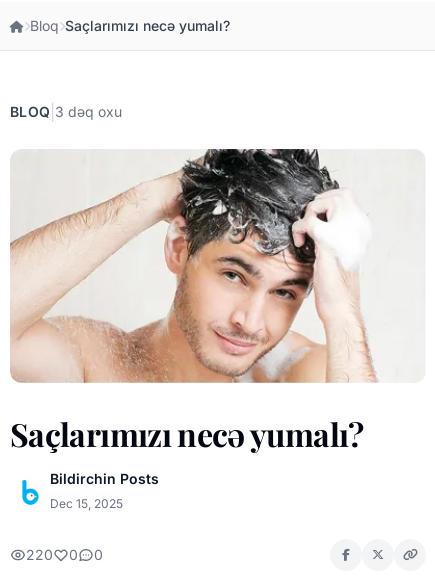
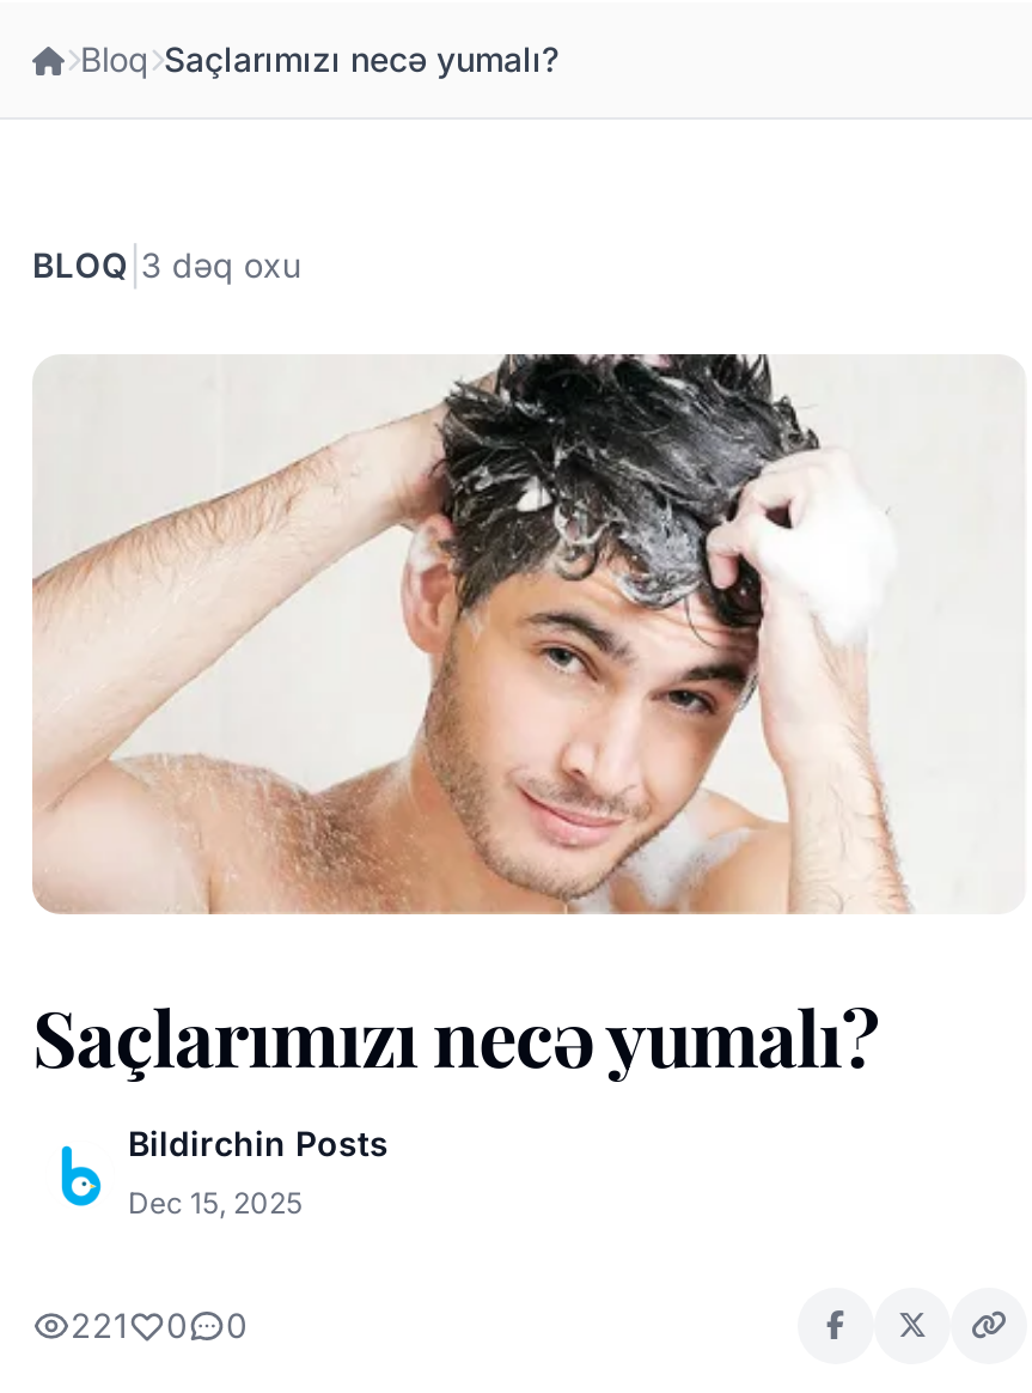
[26,546,103,563] 220 0 0 -> [71,1304,248,1345] 221 0 0

